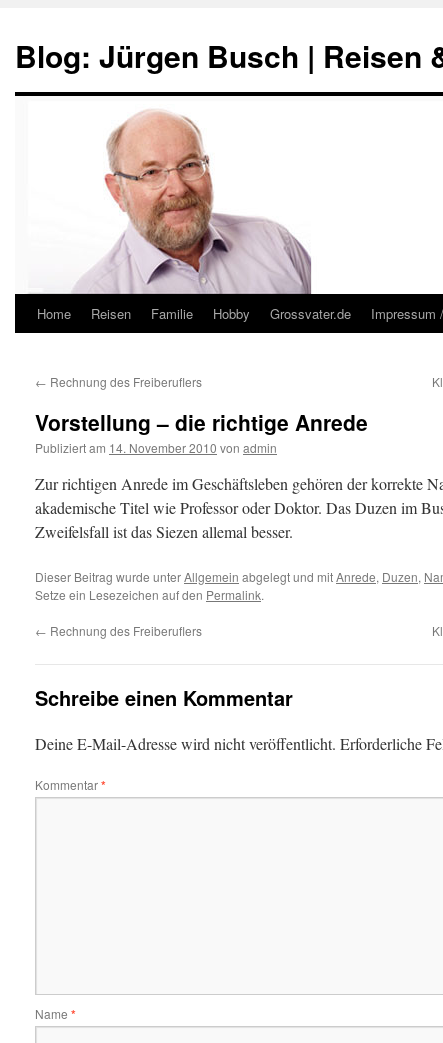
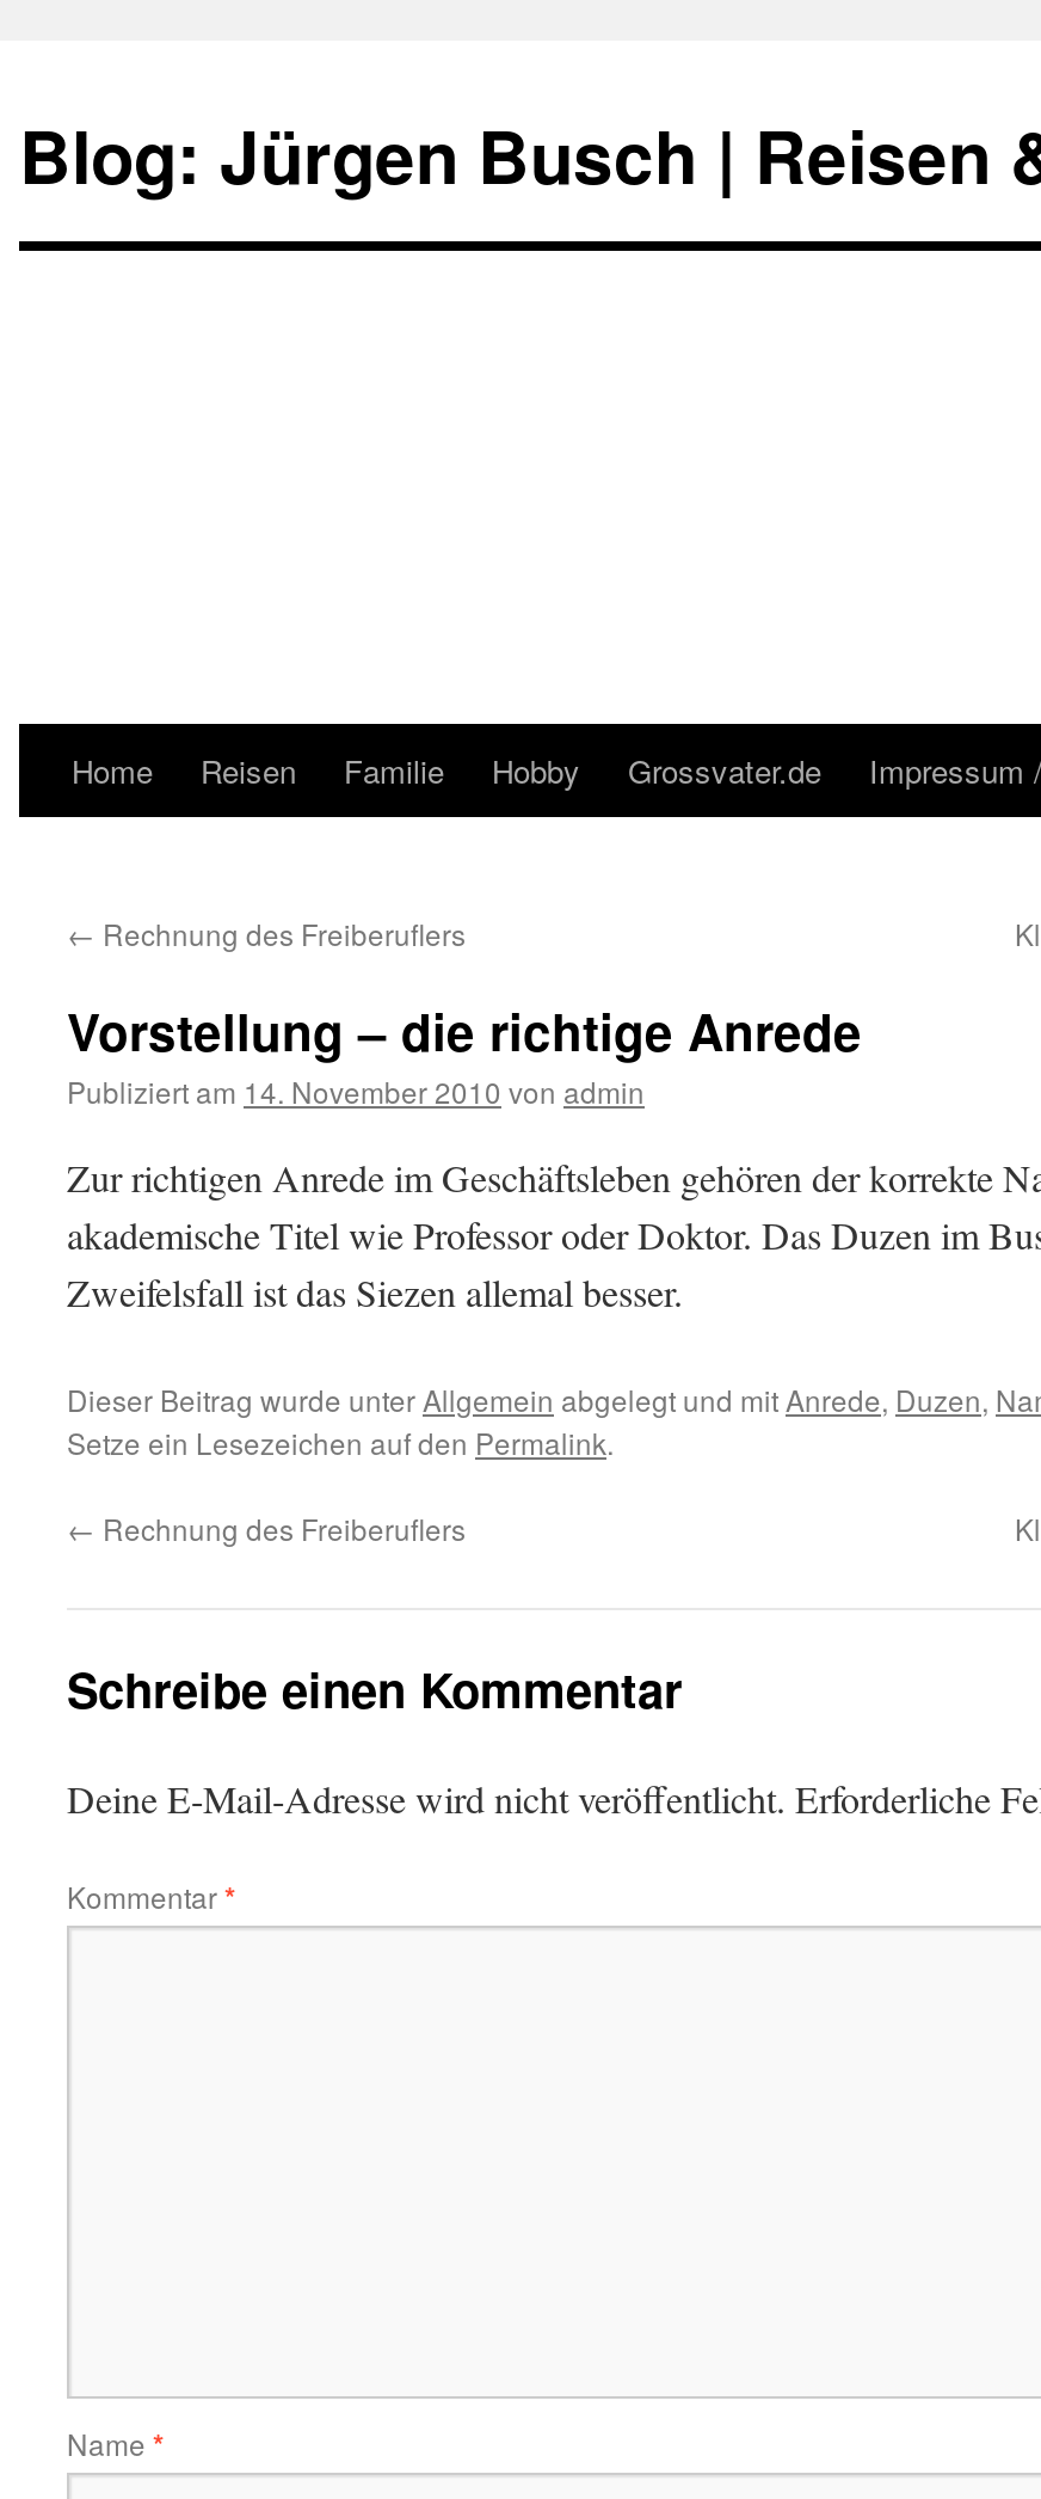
[71,110,312,295] [image] -> none

